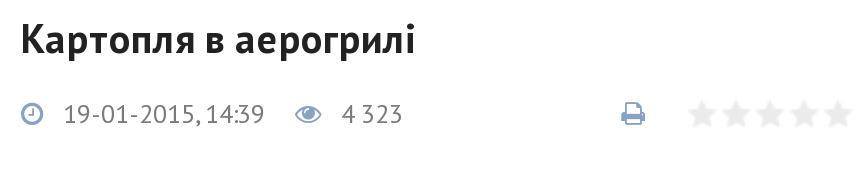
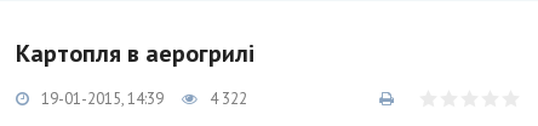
[341,97,403,131] 4 323 -> [210,88,247,109] 4 322

